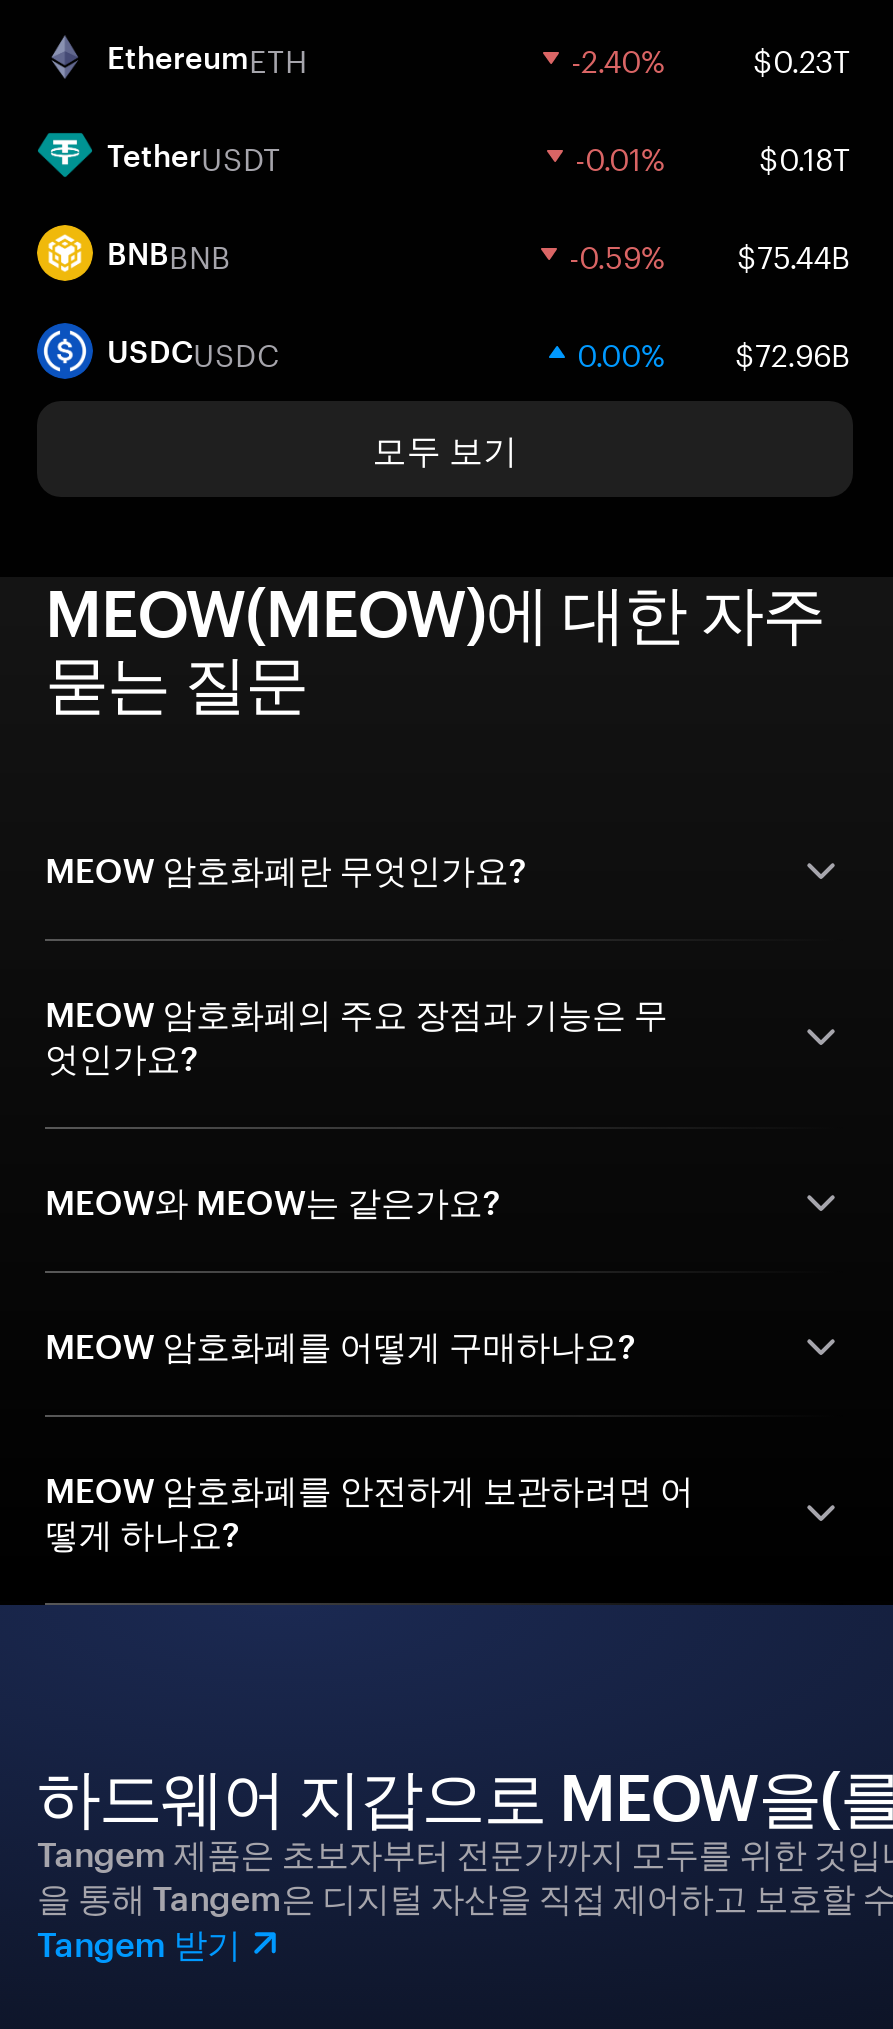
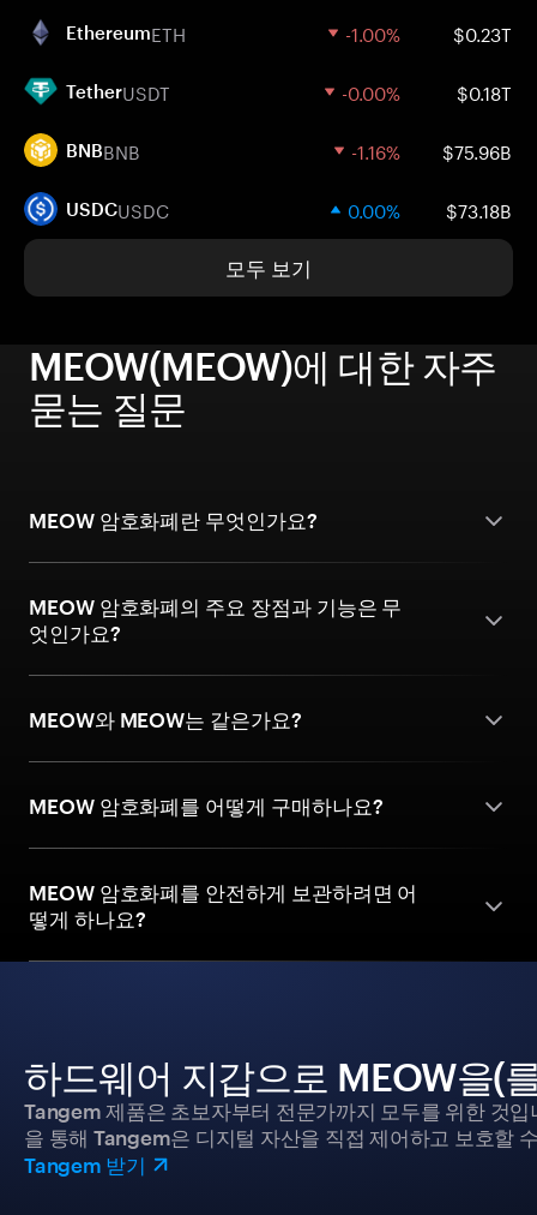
[571,33,851,81] -2.40% $0.23T -> [345,18,512,47] -1.00% $0.23T
[575,131,851,179] -0.01% $0.18T -> [342,77,512,106] -0.00% $0.18T
[569,229,851,277] -0.59% | $75.44B -> [351,136,512,164] -1.16% | $75.96B
[577,327,851,375] 0.00% $72.96B -> [348,194,512,223] 0.00% $73.18B

